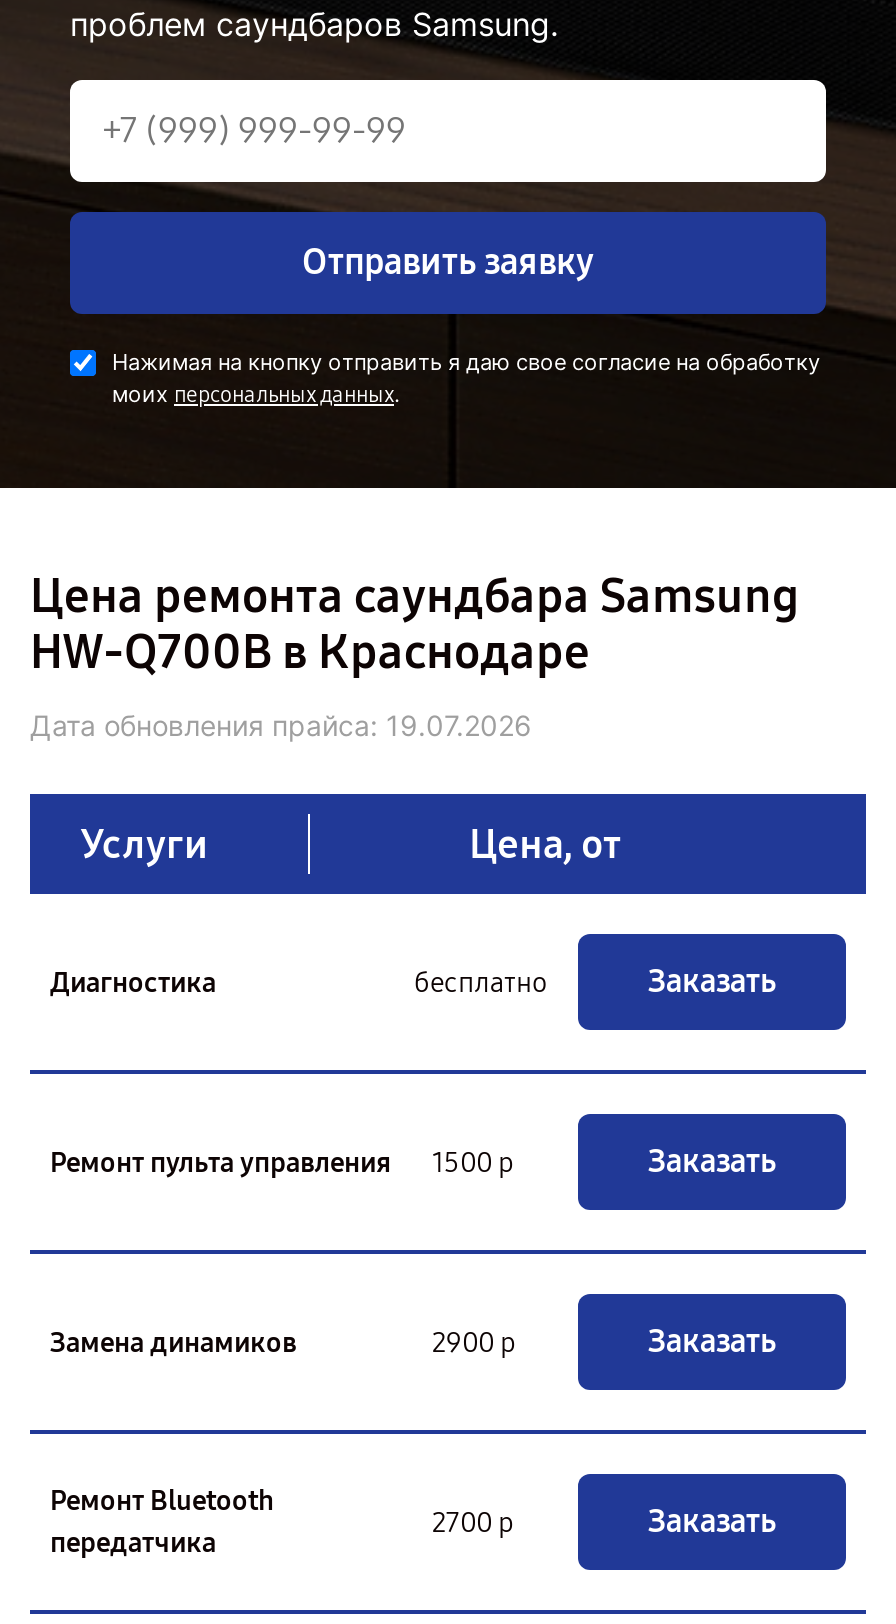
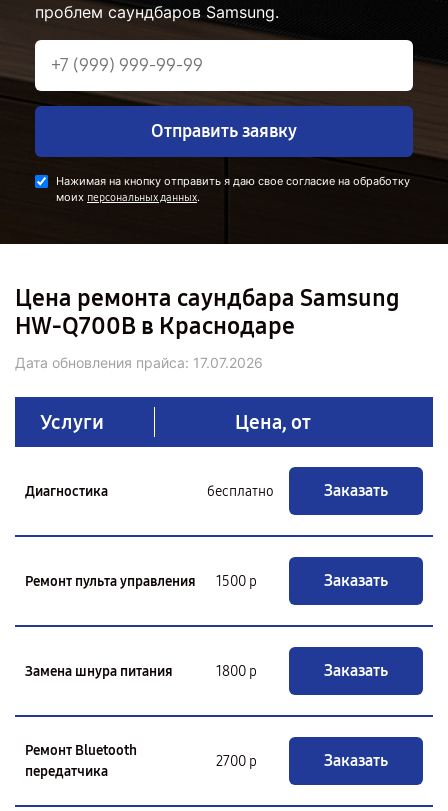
[30,708,532,742] Дата обновления прайса: 19.07.2026 -> [15,354,263,371] Дата обновления прайса: 17.07.2026
[50,1325,516,1359] Замена динамиков | 2900 р -> [25,662,257,679] Замена шнура питания | 1800 р

